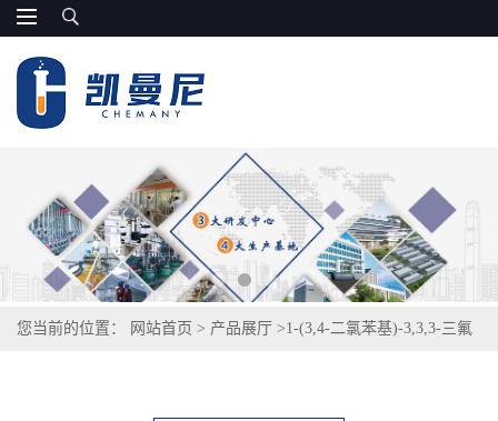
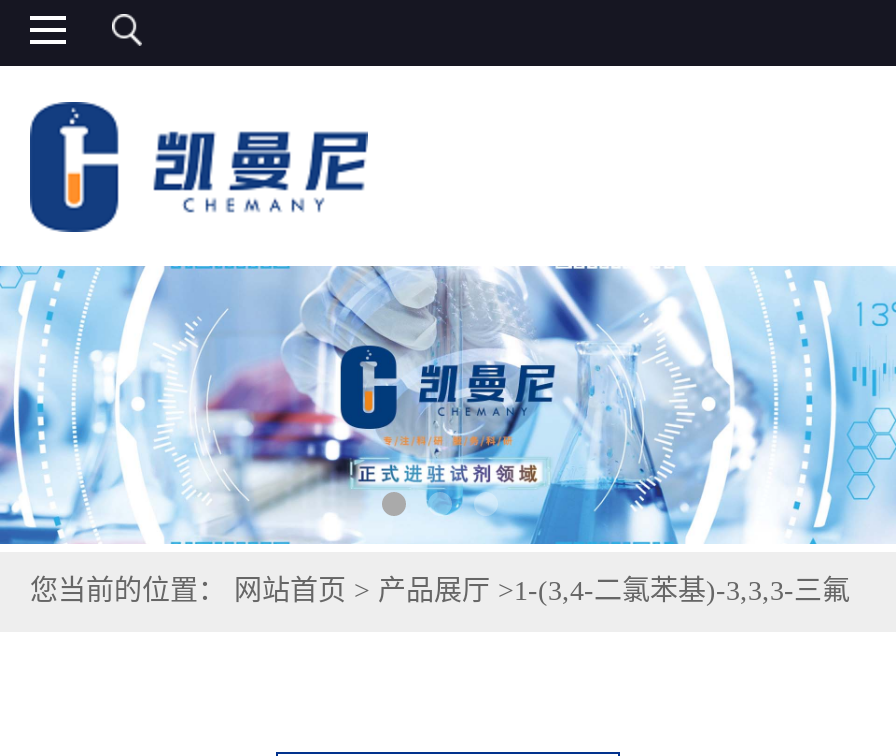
[3,148,495,303] [image] -> [6,264,890,546] [image]

